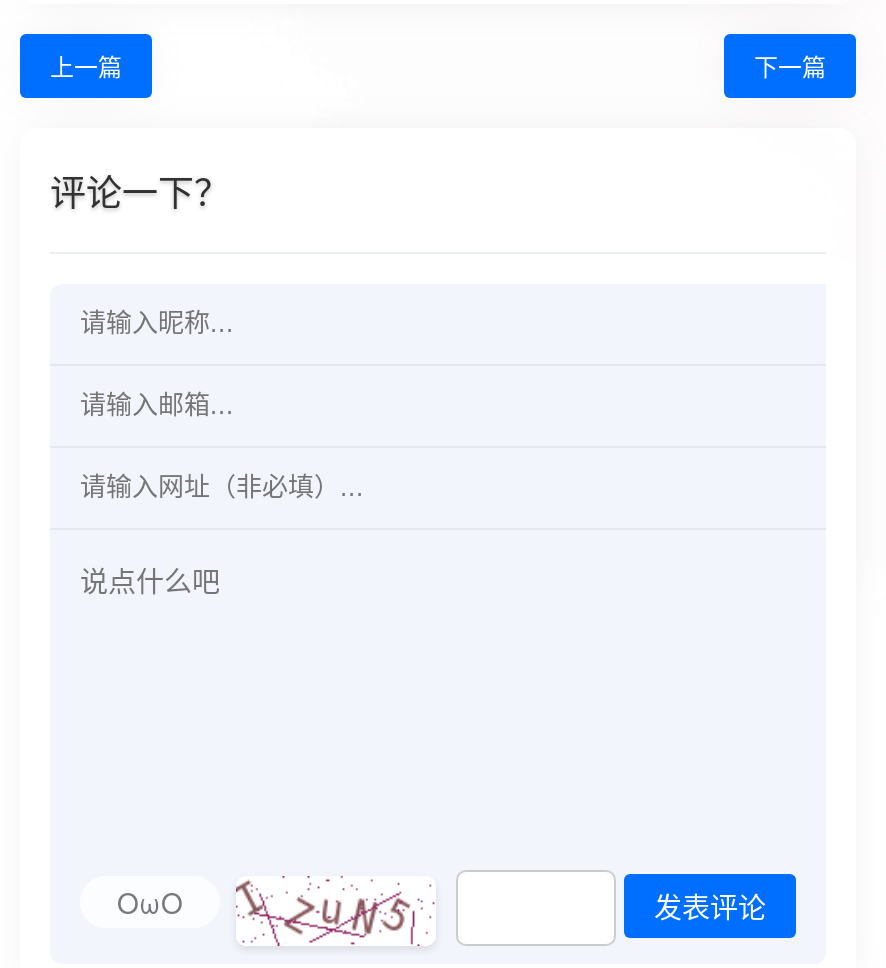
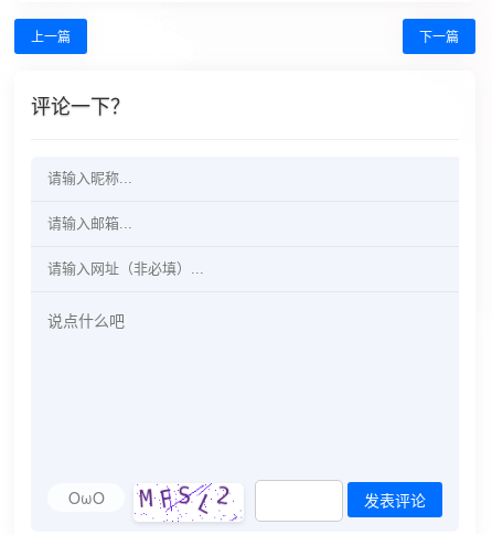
[234,880,422,946] [image] -> [135,483,237,520] [image]

